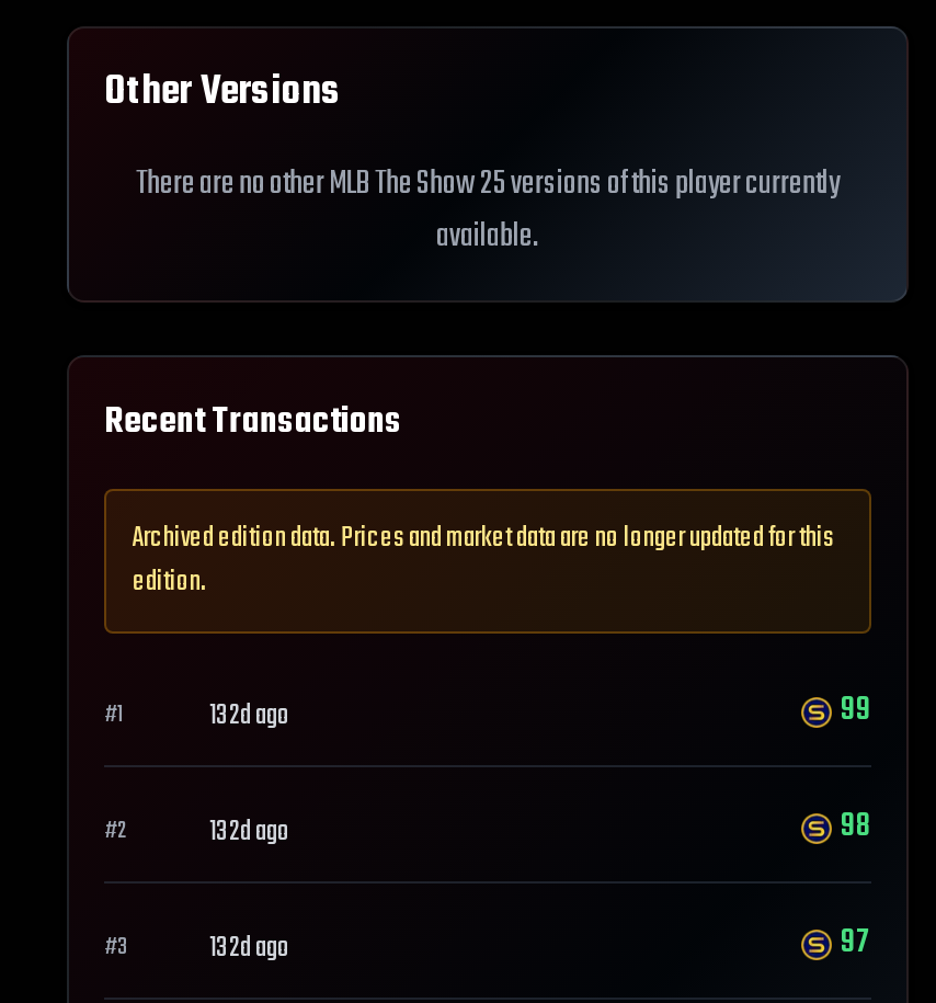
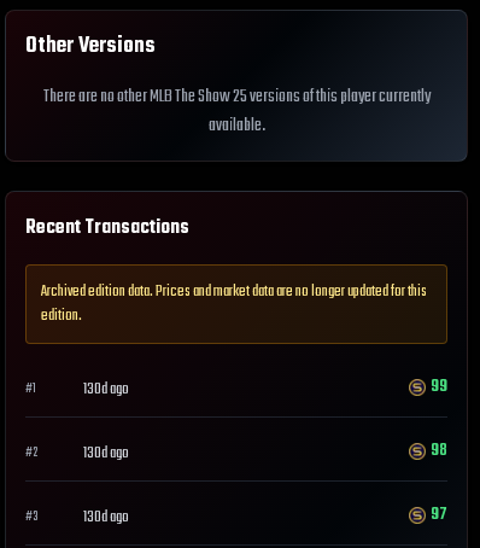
[209,695,290,739] 132d ago -> [83,378,129,402] 130d ago
[209,812,290,855] 132d ago -> [83,442,129,466] 130d ago
[209,928,290,972] 132d ago -> [83,506,129,530] 130d ago

